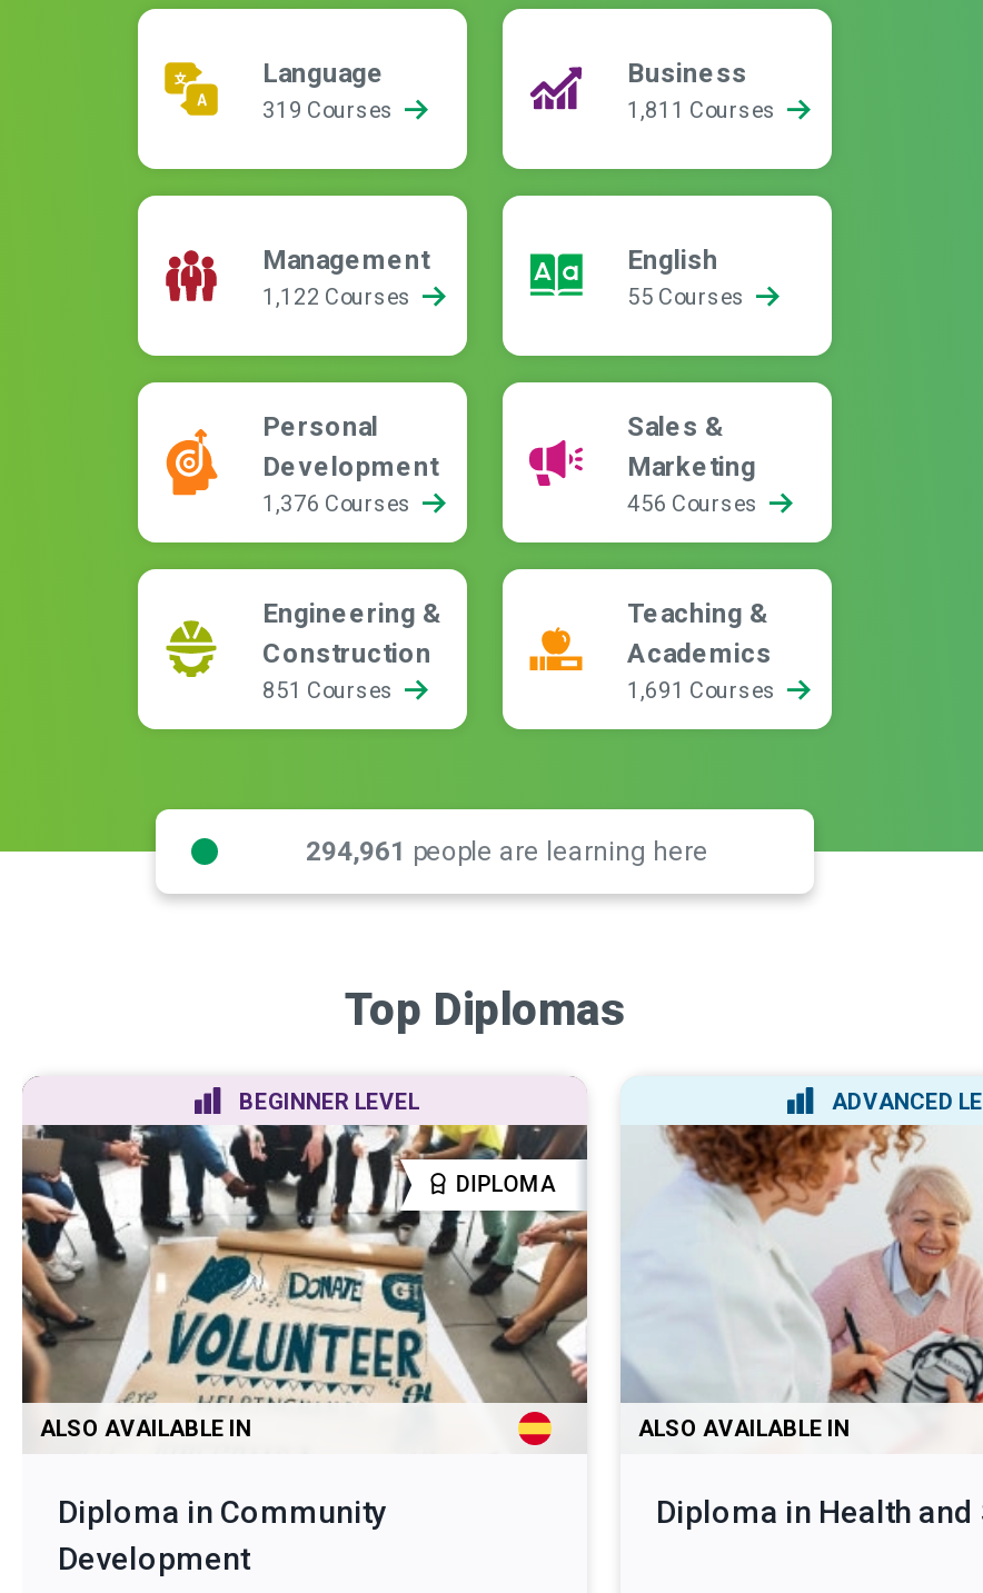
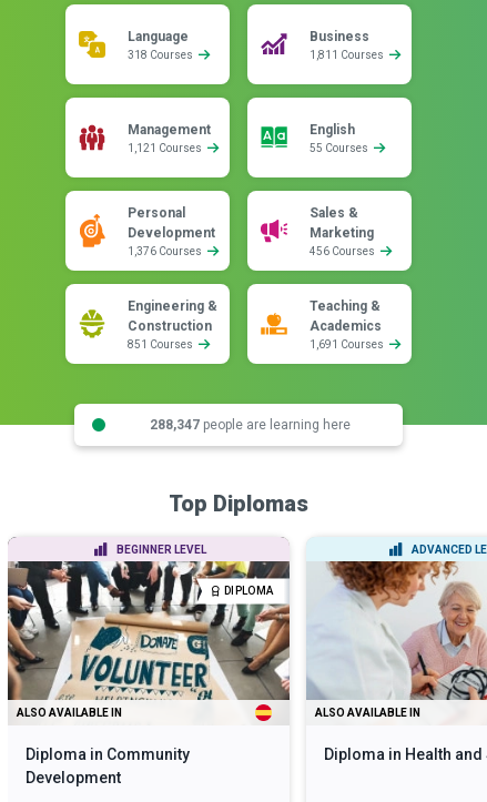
[262,98,398,122] 319 Courses -> [128,49,195,61] 318 Courses
[262,285,416,309] 1,122 Courses -> [128,142,204,154] 1,121 Courses
[306,835,708,866] 294,961 people are learning here -> [149,417,350,432] 288,347 people are learning here

